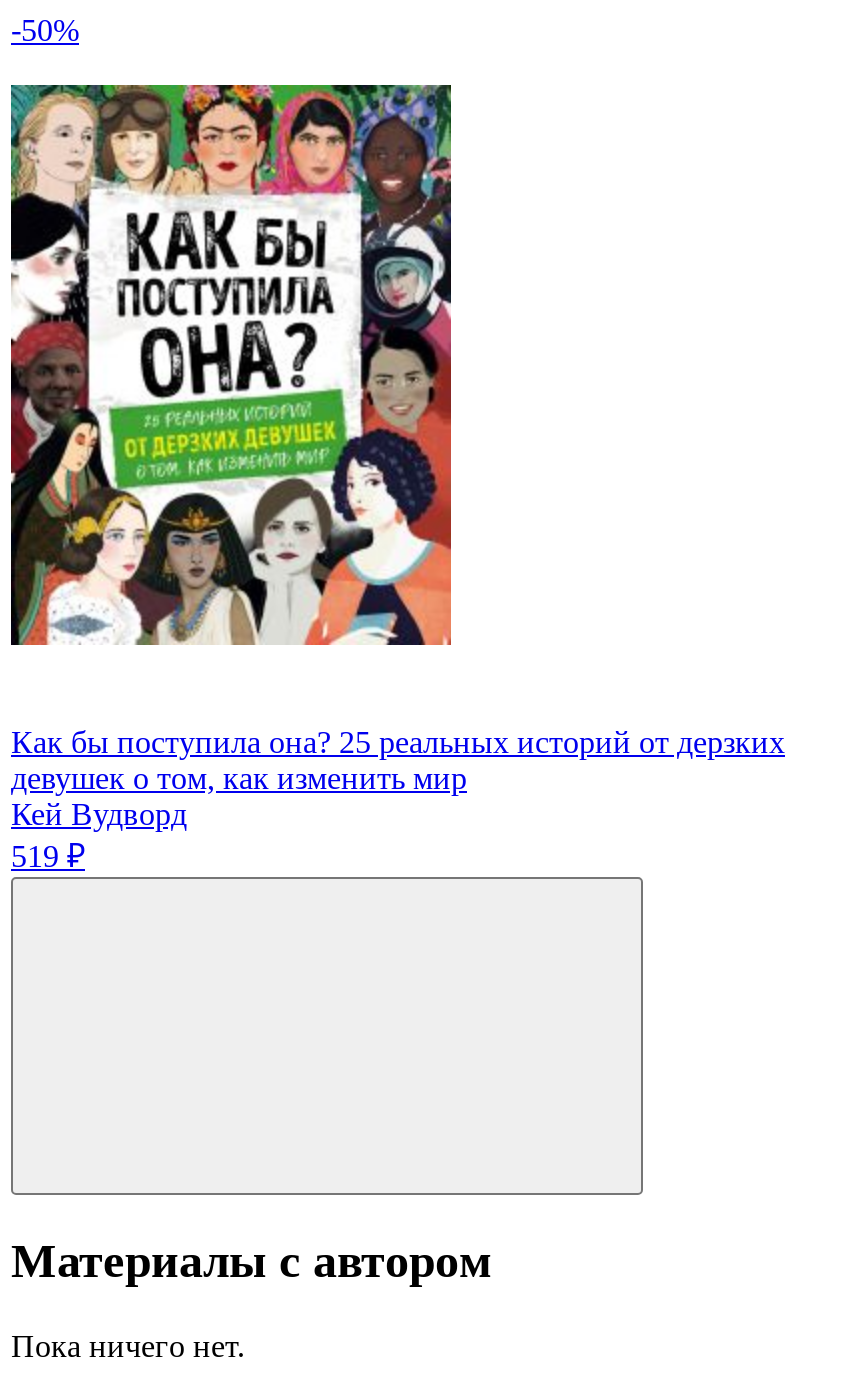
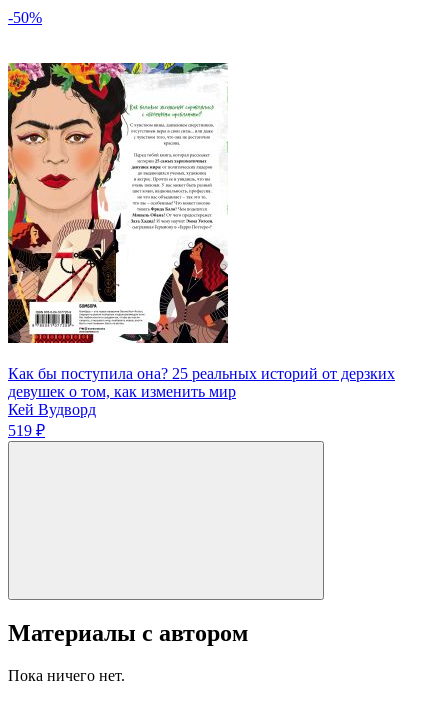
[9,83,453,681] [image] -> [7,45,229,344] [image]

